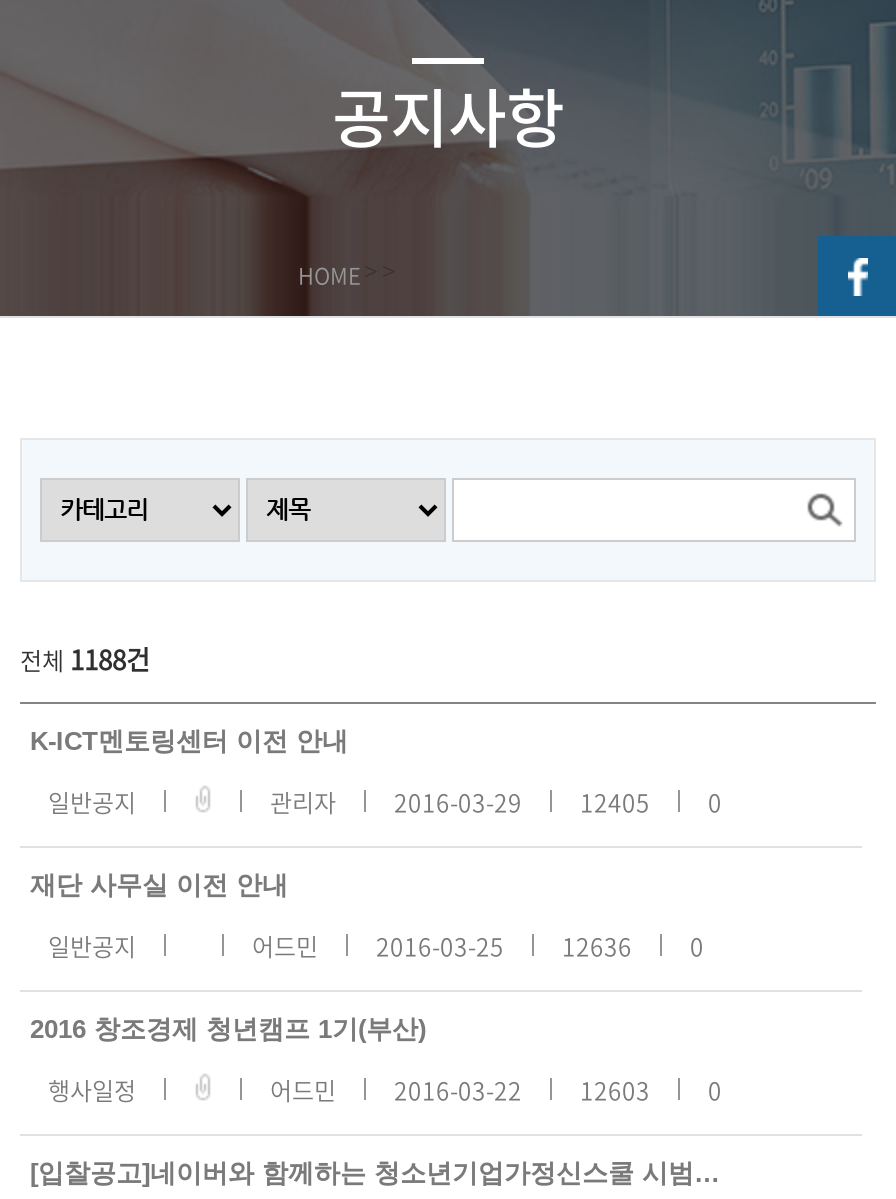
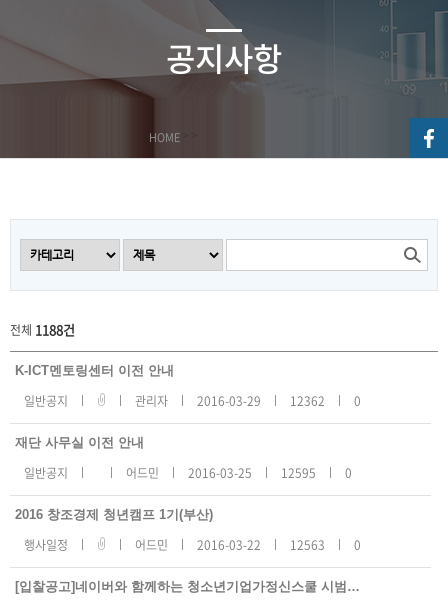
[270,784,722,820] 관리자 2016-03-29 12405 0 -> [135,392,361,410] 관리자 2016-03-29 12362 0
[252,928,704,964] 어드민 2016-03-25 12636 0 -> [126,464,352,482] 어드민 2016-03-25 12595 0
[270,1072,722,1108] 어드민 2016-03-22 12603 0 -> [135,536,361,554] 어드민 2016-03-22 12563 0

